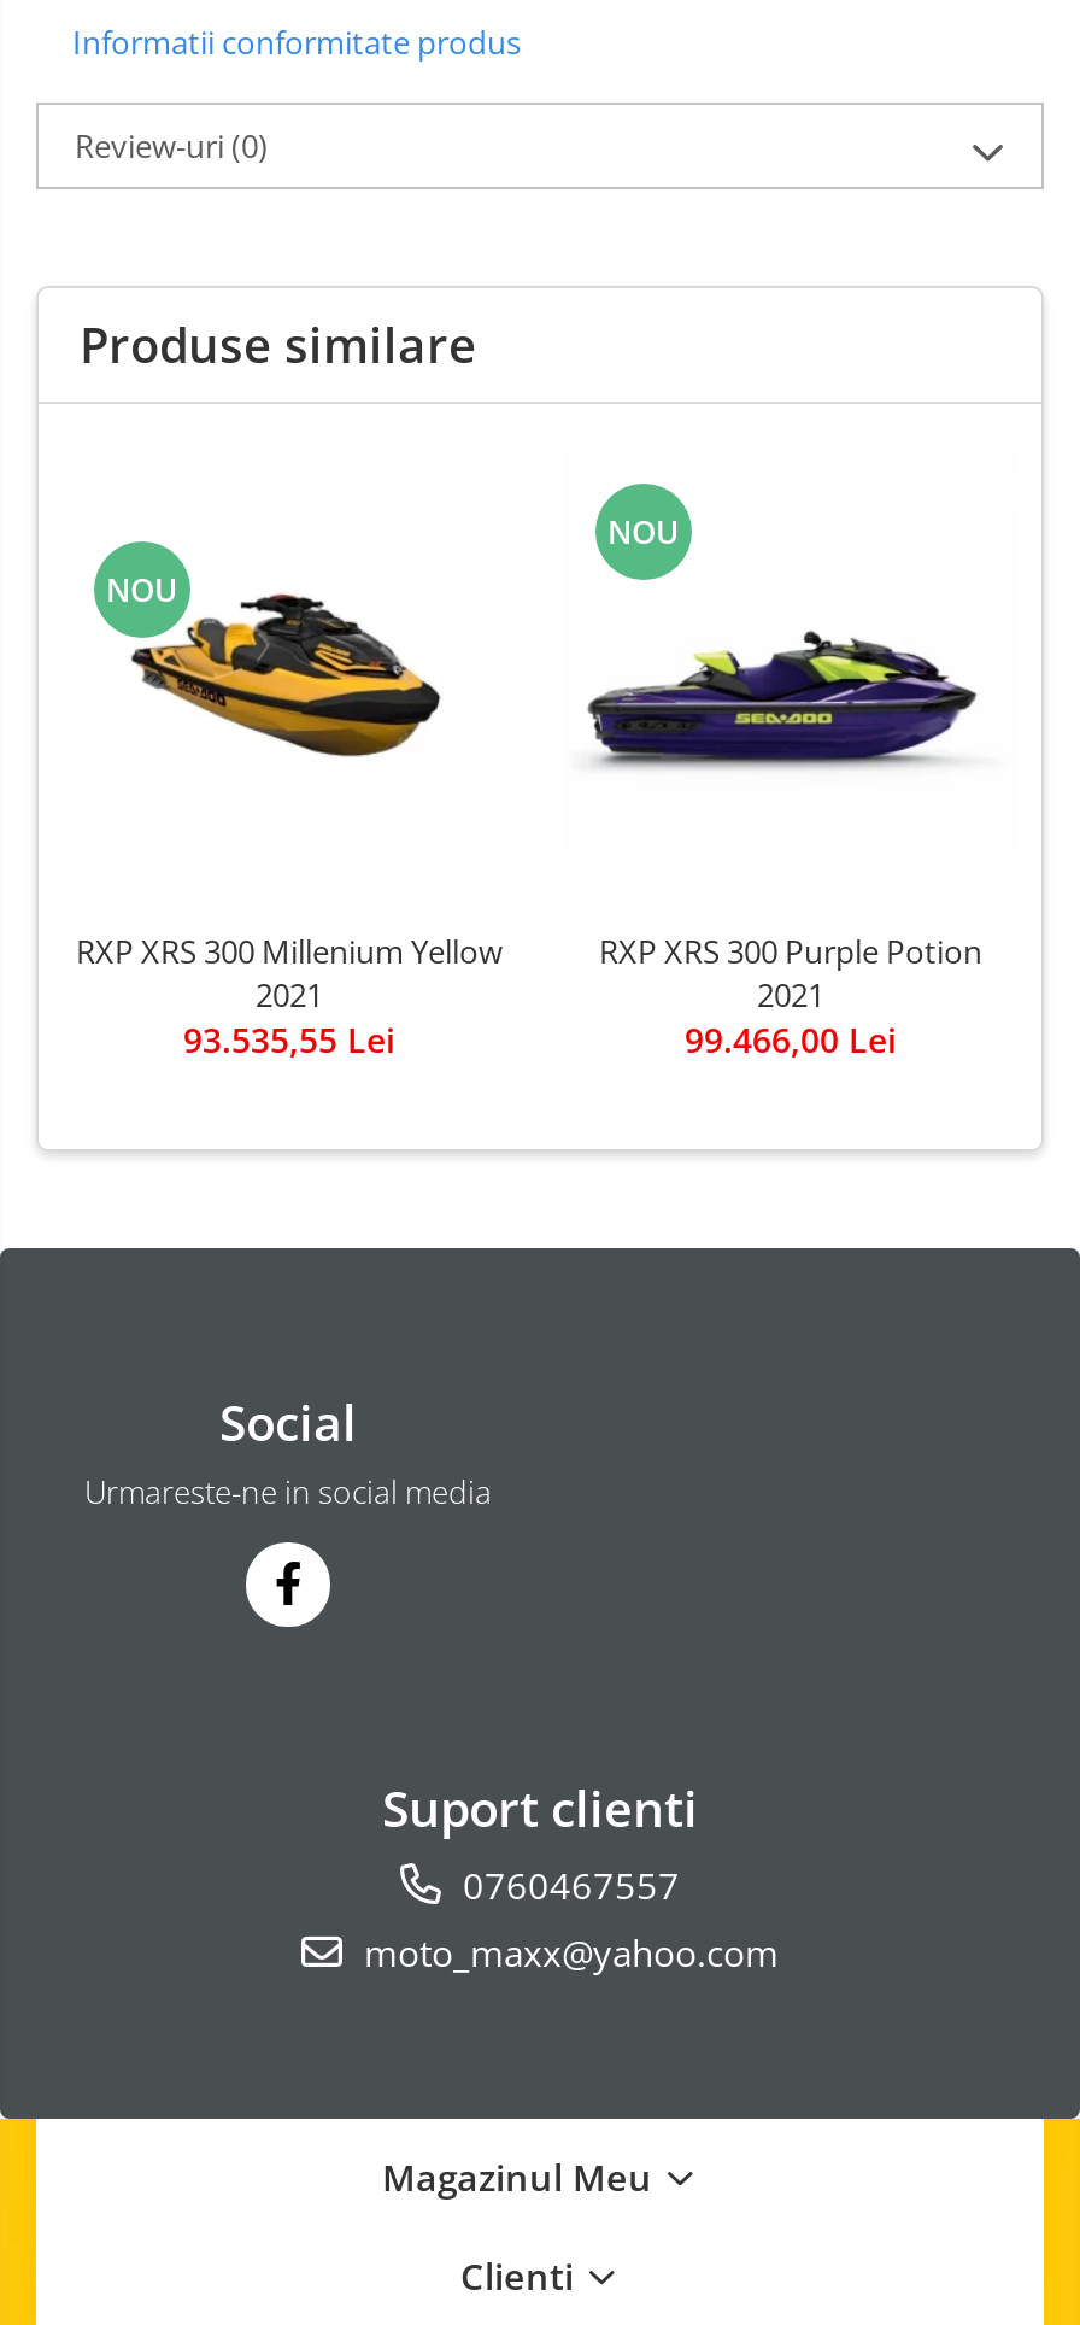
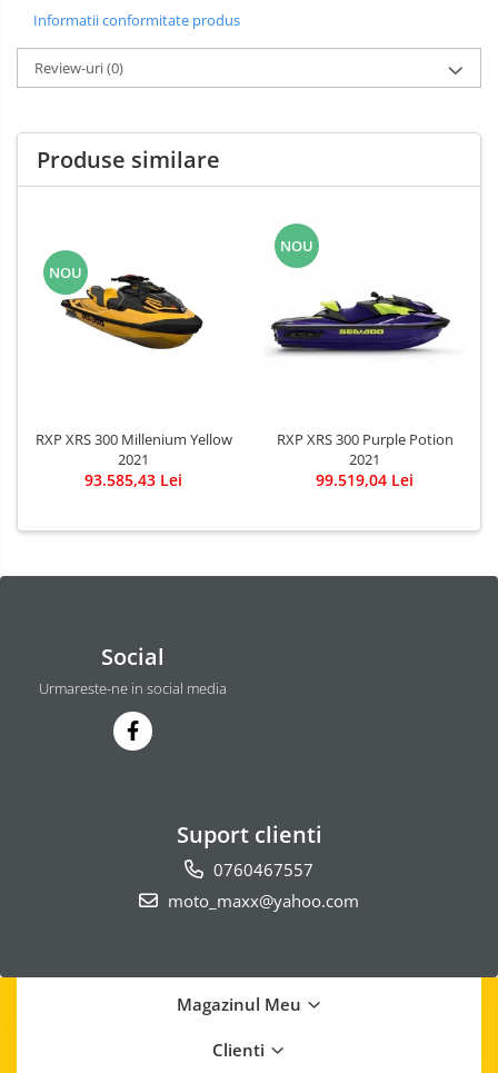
[183,1017,395,1062] 93.535,55 Lei -> [84,469,182,490] 93.585,43 Lei
[685,1017,897,1062] 99.466,00 Lei -> [316,469,414,490] 99.519,04 Lei

